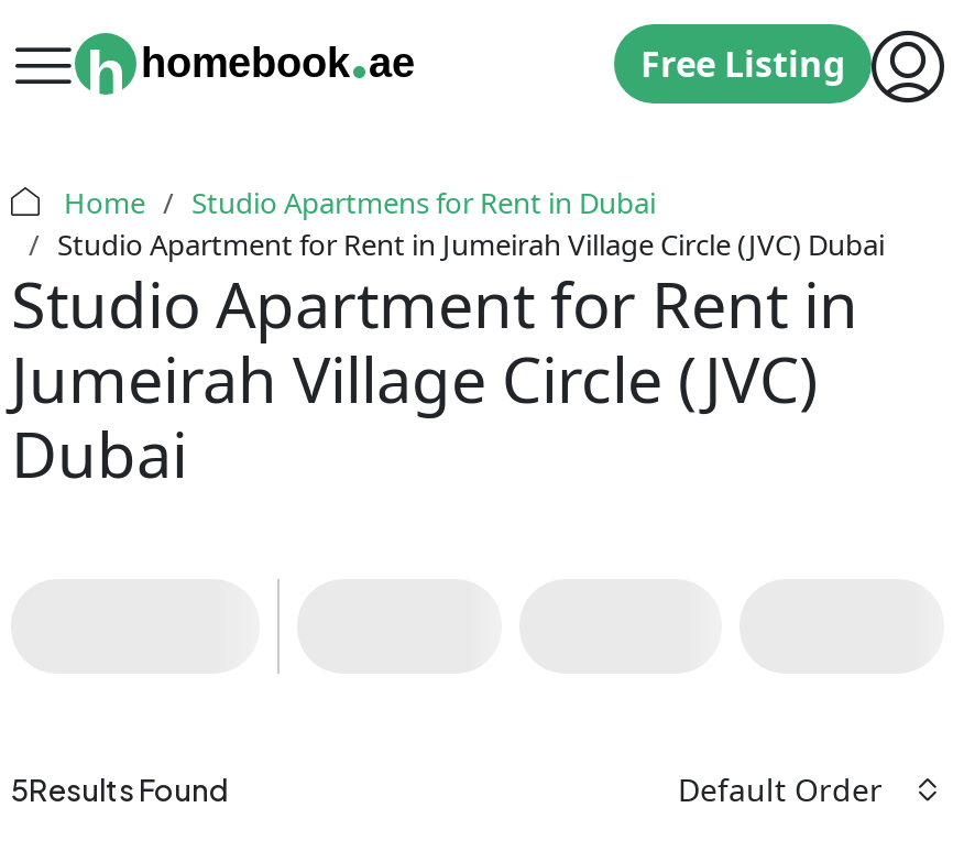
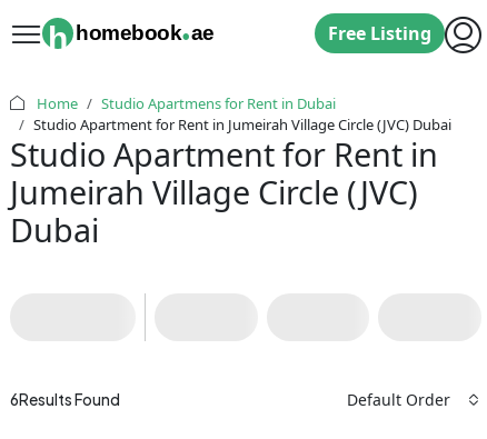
[11,771,229,808] 5Results Found -> [10,390,120,409] 6Results Found

